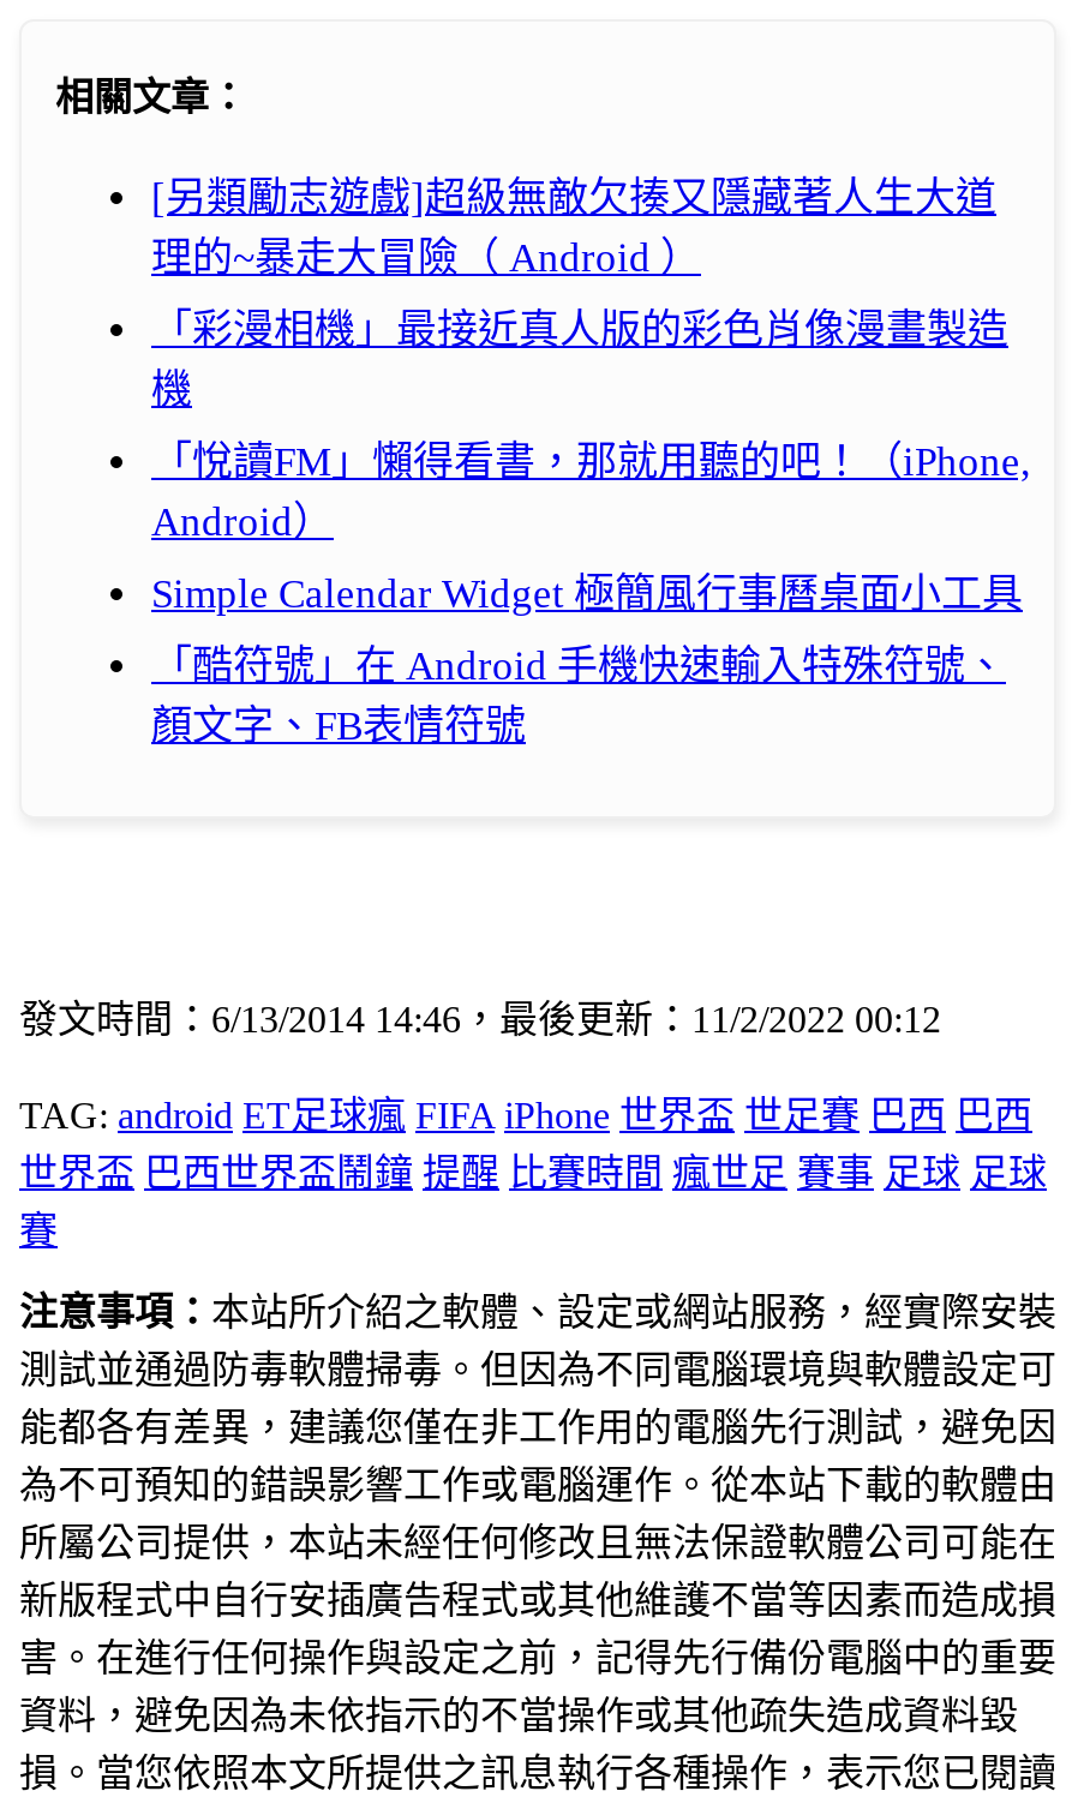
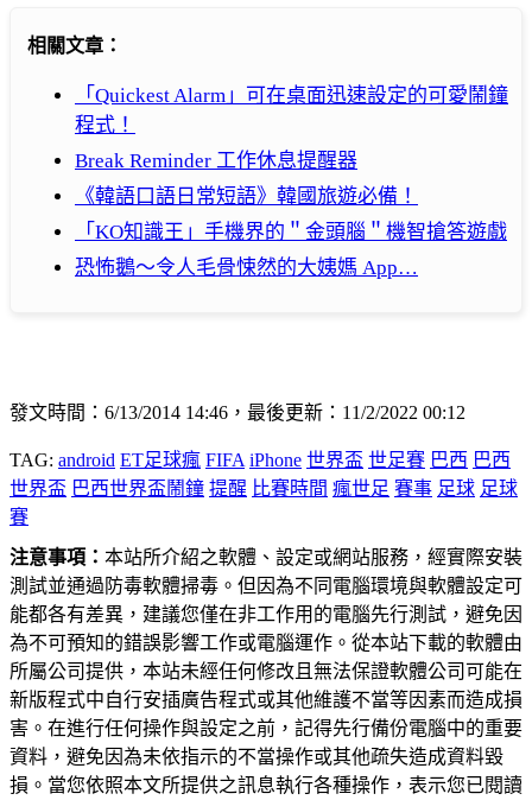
[151,175,996,280] [另類勵志遊戲]超級無敵欠揍又隱藏著人生大道 | 理的~暴走大冒險（ Android ） -> [75,84,508,136] 「Quickest Alarm」可在桌面迅速設定的可愛鬧鐘 | 程式！
[151,307,1008,412] 「彩漫相機」最接近真人版的彩色肖像漫畫製造 | 機 -> [75,149,357,172] Break Reminder 工作休息提醒器
[151,439,1030,544] 「悅讀FM」懶得看書，那就用聽的吧！（iPhone, | Android） -> [75,185,418,207] 《韓語口語日常短語》韓國旅遊必備！
[151,571,1023,616] Simple Calendar Widget 極簡風行事曆桌面小工具 -> [75,220,507,243] 「KO知識王」手機界的＂金頭腦＂機智搶答遊戲
[151,643,1006,748] 「酷符號」在 Android 手機快速輸入特殊符號、 | 顏文字、FB表情符號 -> [75,256,418,279] 恐怖鵝～令人毛骨悚然的大姨媽 App…

